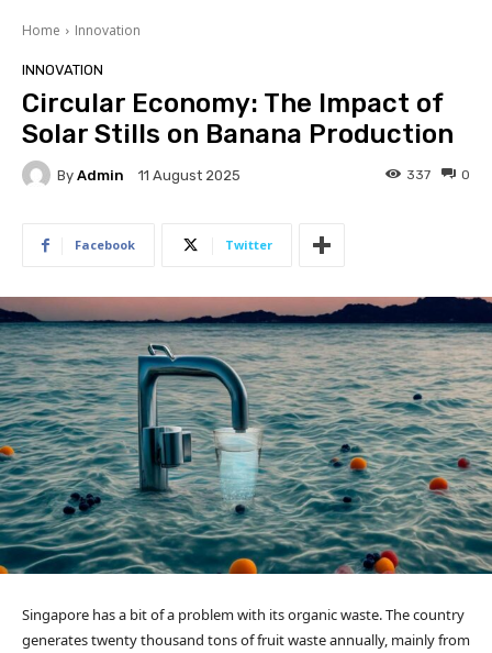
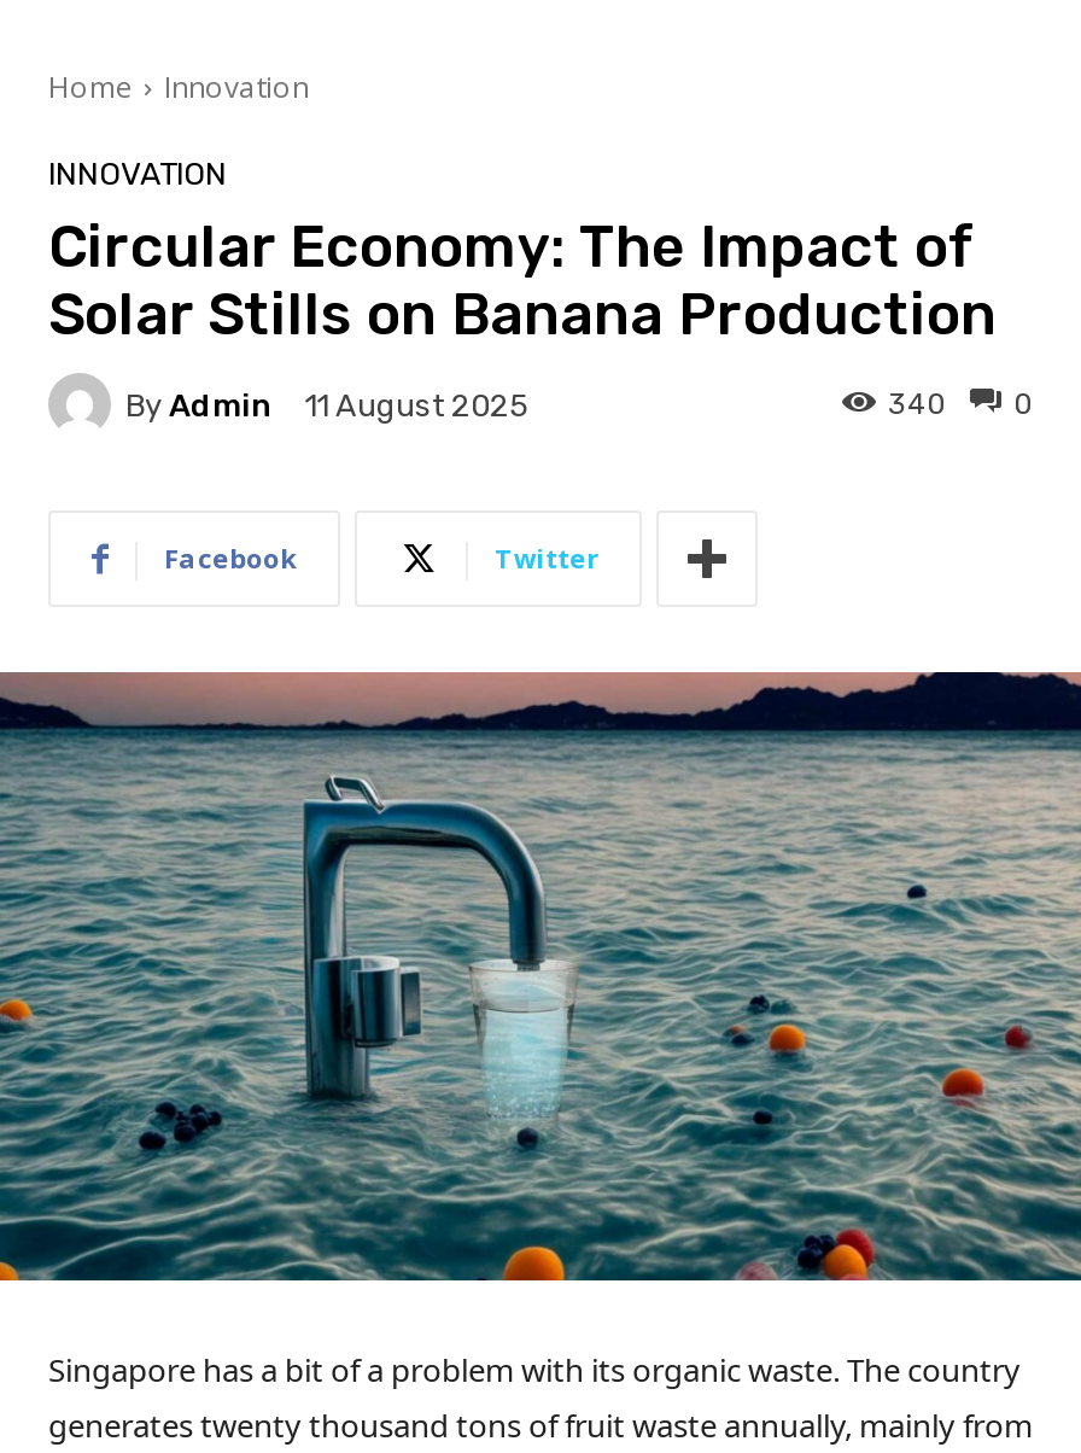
[406,167,470,182] 337 0 -> [888,387,1033,421] 340 0

